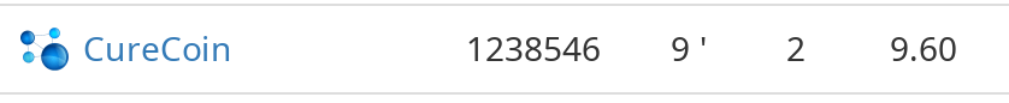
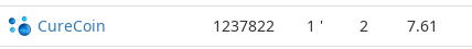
[466,26,601,72] 1238546 -> [213,16,275,36] 1237822
[671,26,707,72] 9 ' -> [307,16,323,36] 1 '
[890,26,957,72] 9.60 -> [407,16,438,36] 7.61

